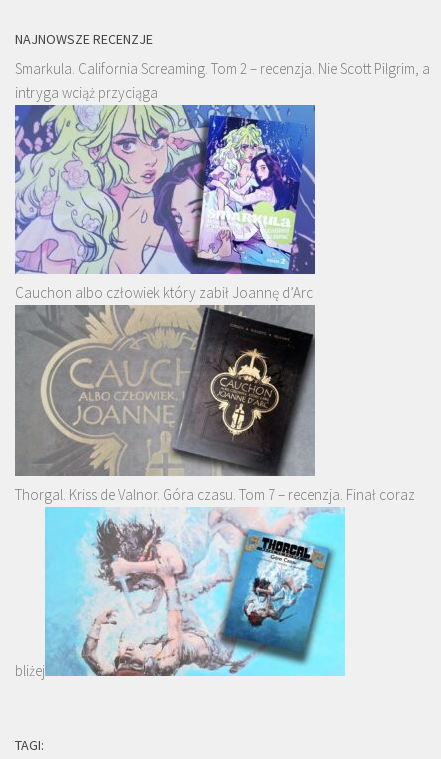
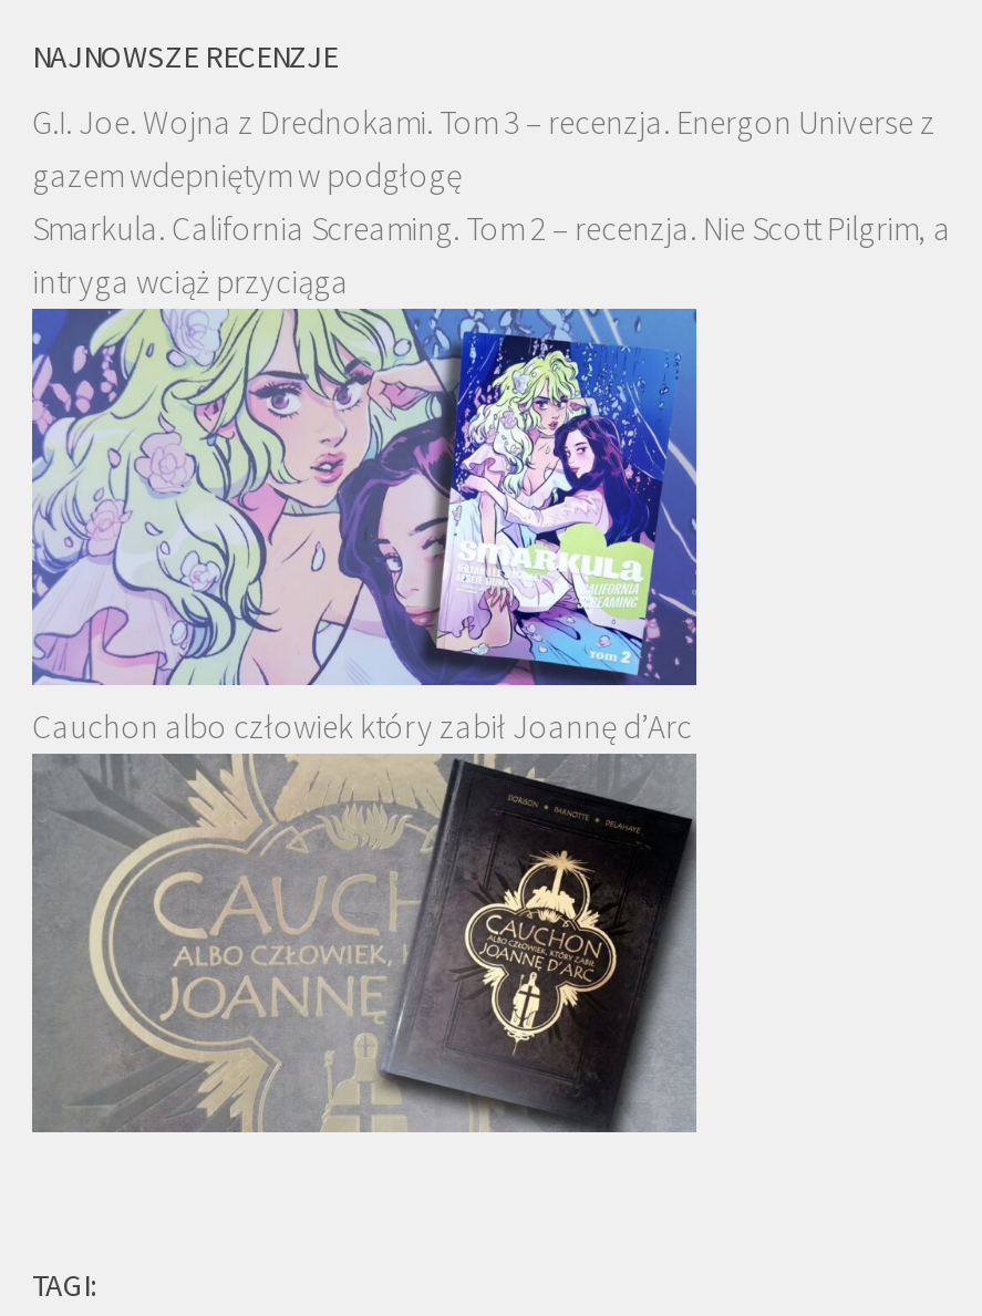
none -> [32,101,936,197] G.I. Joe. Wojna z Drednokami. Tom 3 – recenzja. Energon Universe z | gazem wdepniętym w podgłogę
moved [13,59,430,302] -> [28,208,951,747]: [image] | Smarkula. California Screaming. Tom 2 – recenzja. Nie Scott Pilgrim, a | intryga wciąż przyciąga | Cauchon albo człowiek który zabił Joannę d’Arc
moved [15,305,316,477] -> [32,754,699,1134]: [image]
[15,485,415,504] Thorgal. Kriss de Valnor. Góra czasu. Tom 7 – recenzja. Finał coraz -> none
[15,512,346,680] [image] | bliżej -> none

